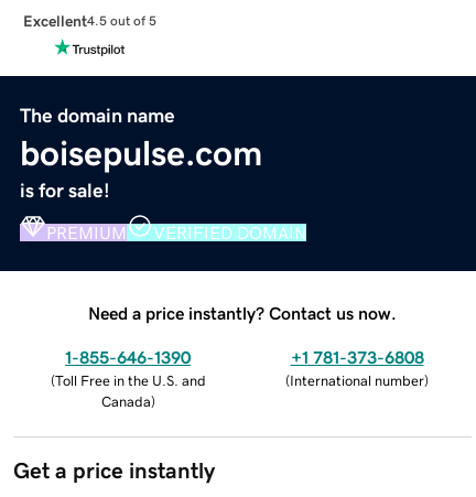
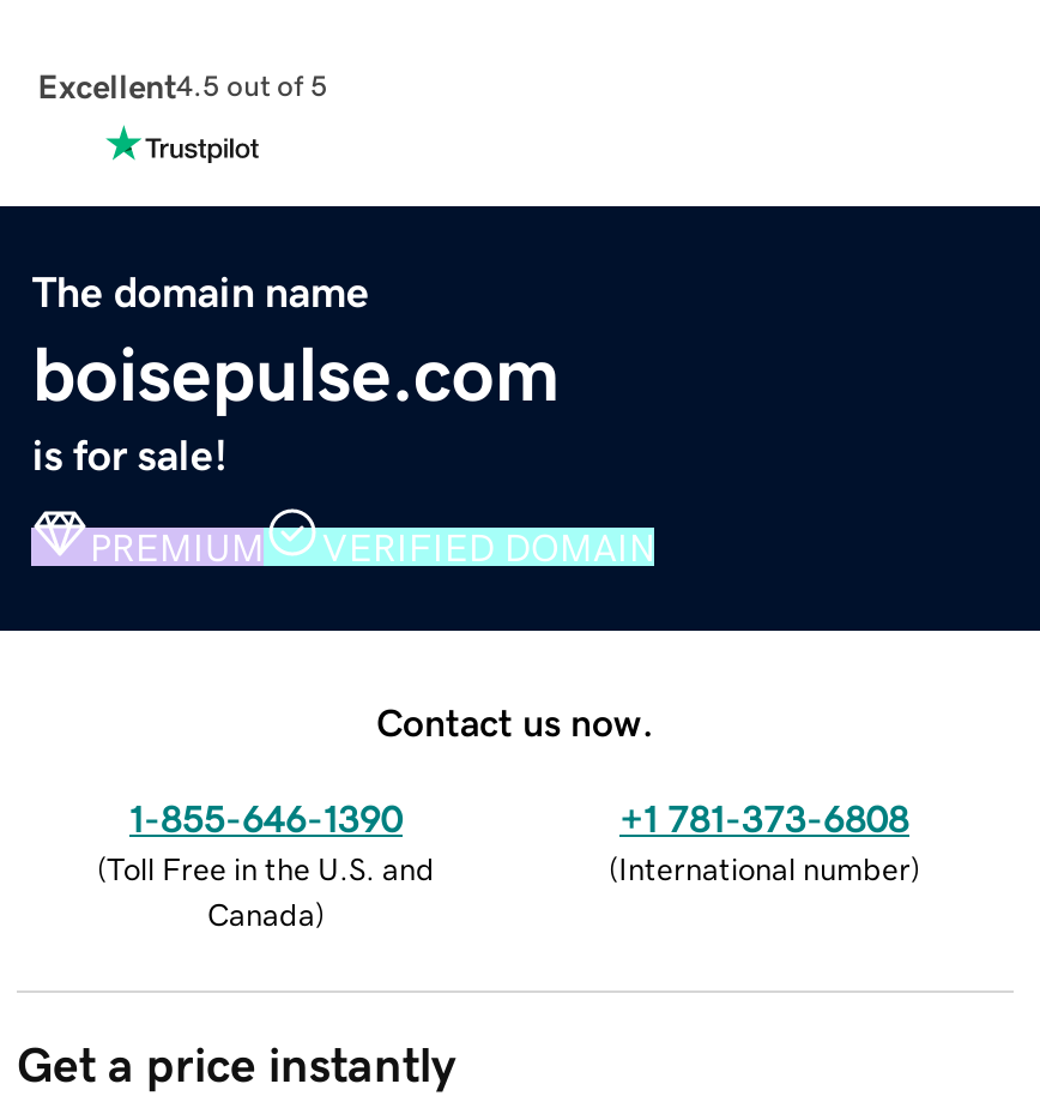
[88,304,397,321] Need a price instantly? Contact us now. -> [376,702,654,740] Contact us now.

